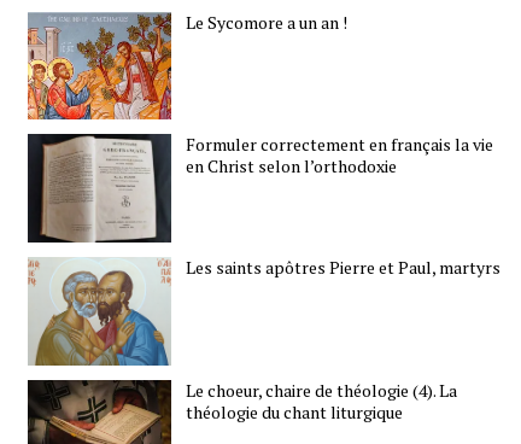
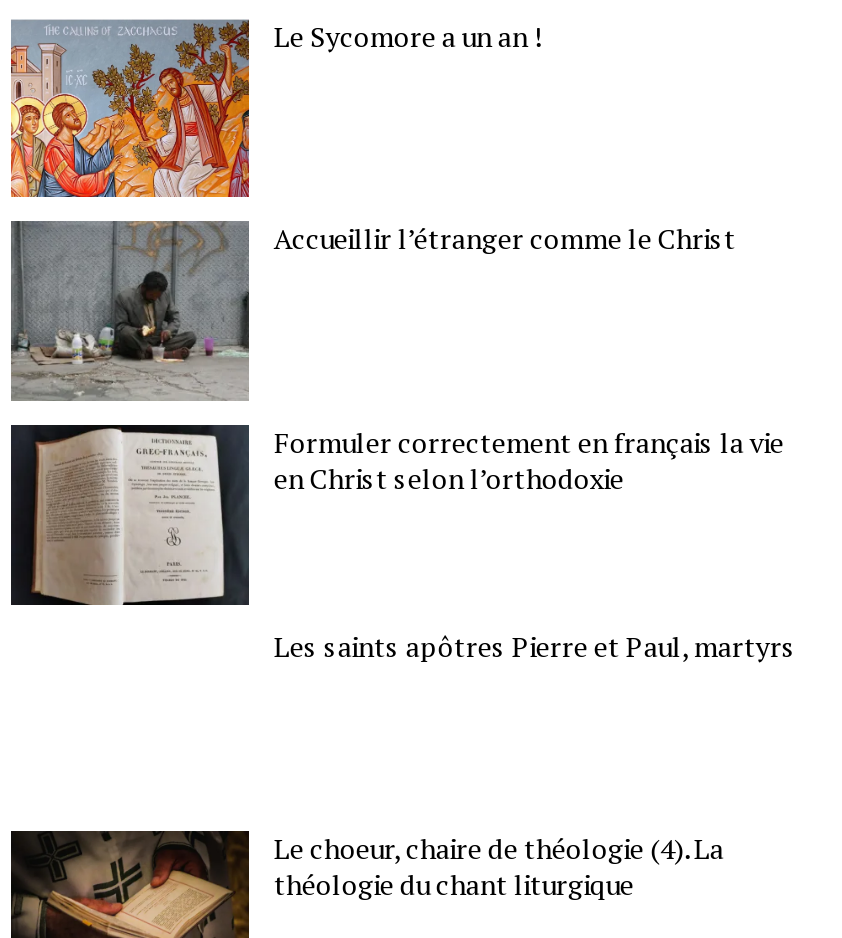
none -> [11,220,736,399] [image] | Accueillir l’étranger comme le Christ
[27,257,172,367] [image] -> none

